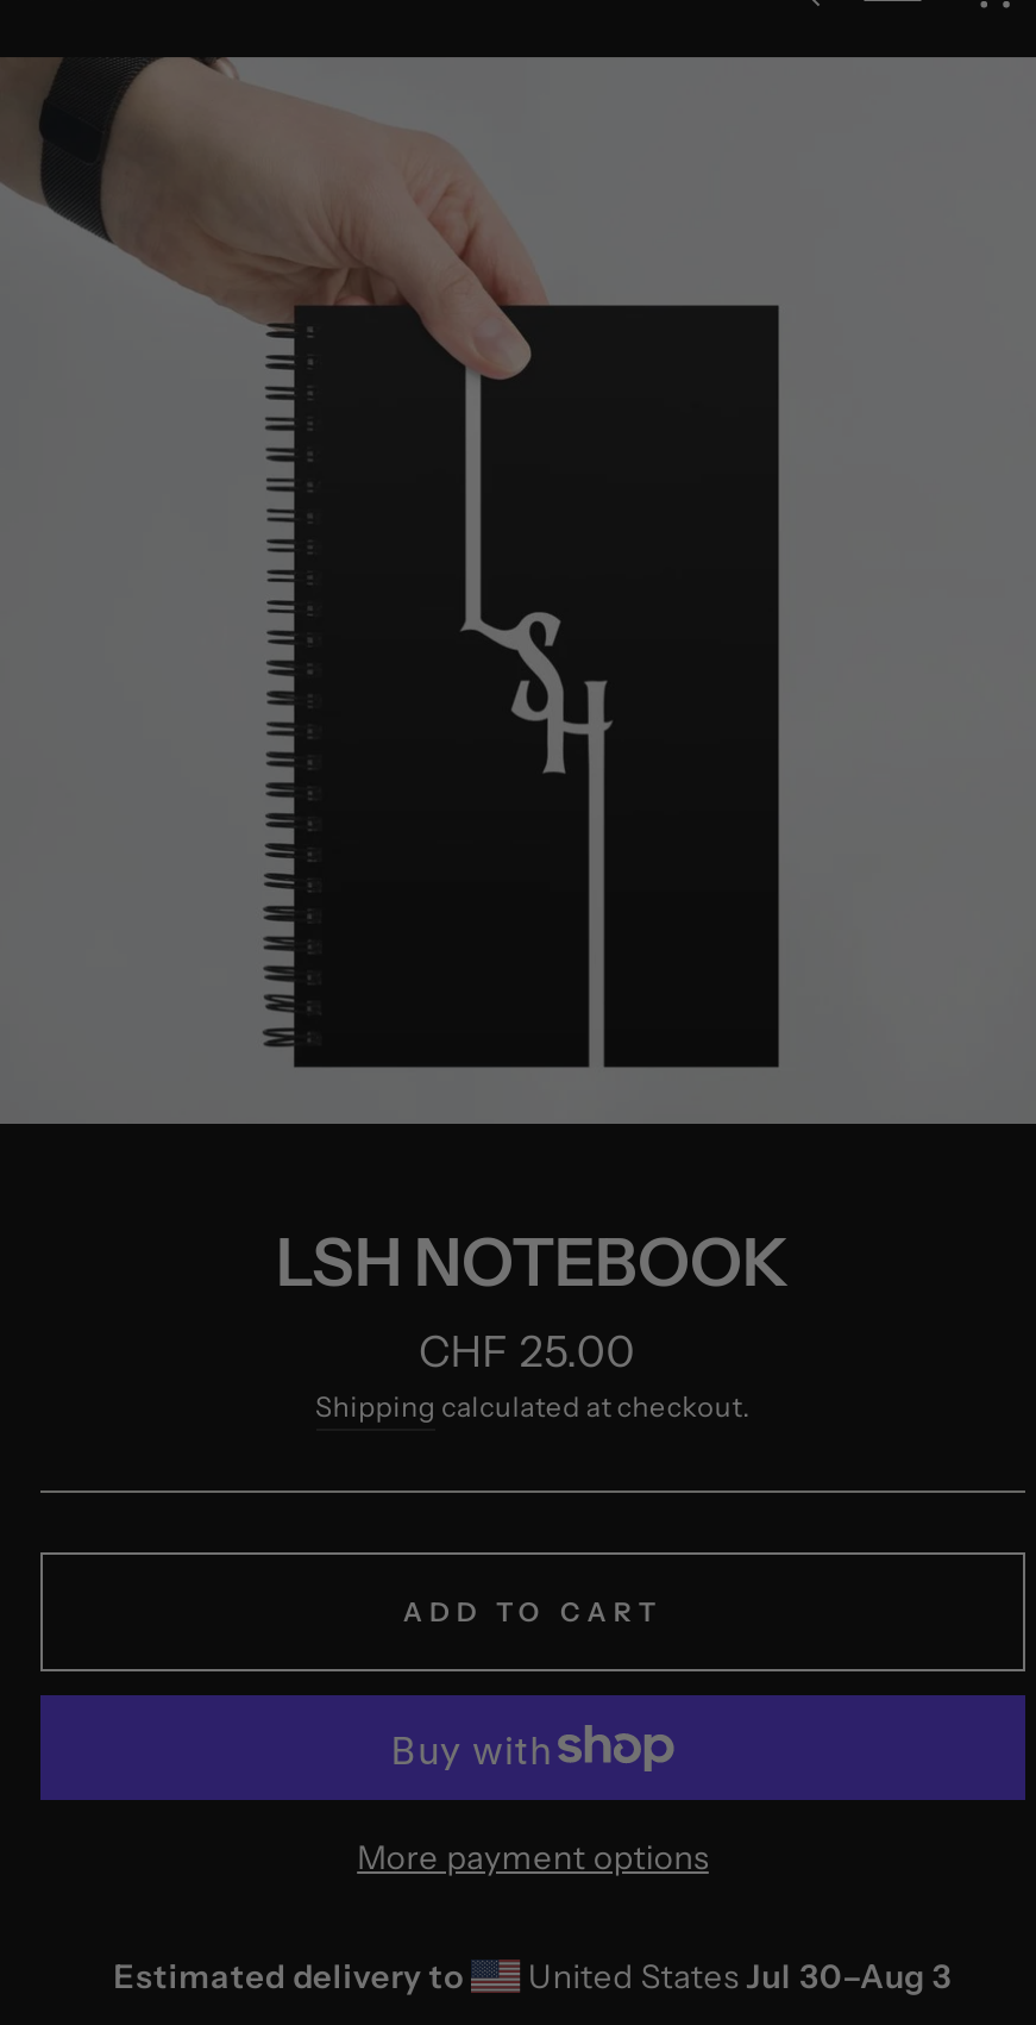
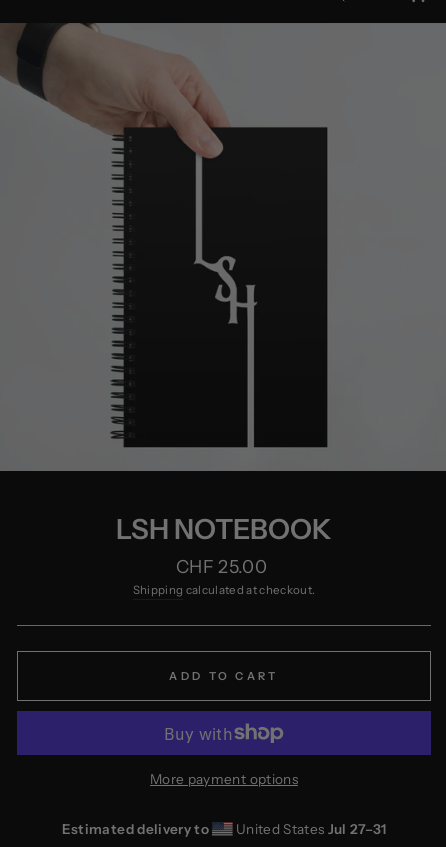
[520,1957,952,1995] United States Jul 30–Aug 3 -> [233,821,386,837] United States Jul 27–31

